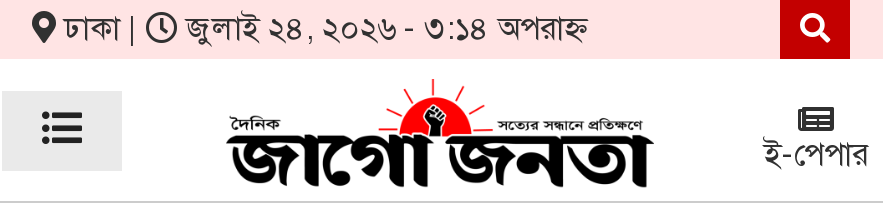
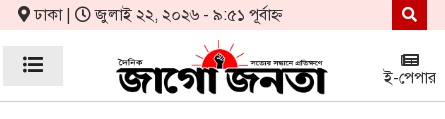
[178,9,588,49] জুলাই ২৪, ২০২৬ - ৩:১৪ অপরাহ্ন -> [91,5,283,25] জুলাই ২২, ২০২৬ - ৯:৫১ পূর্বাহ্ন

